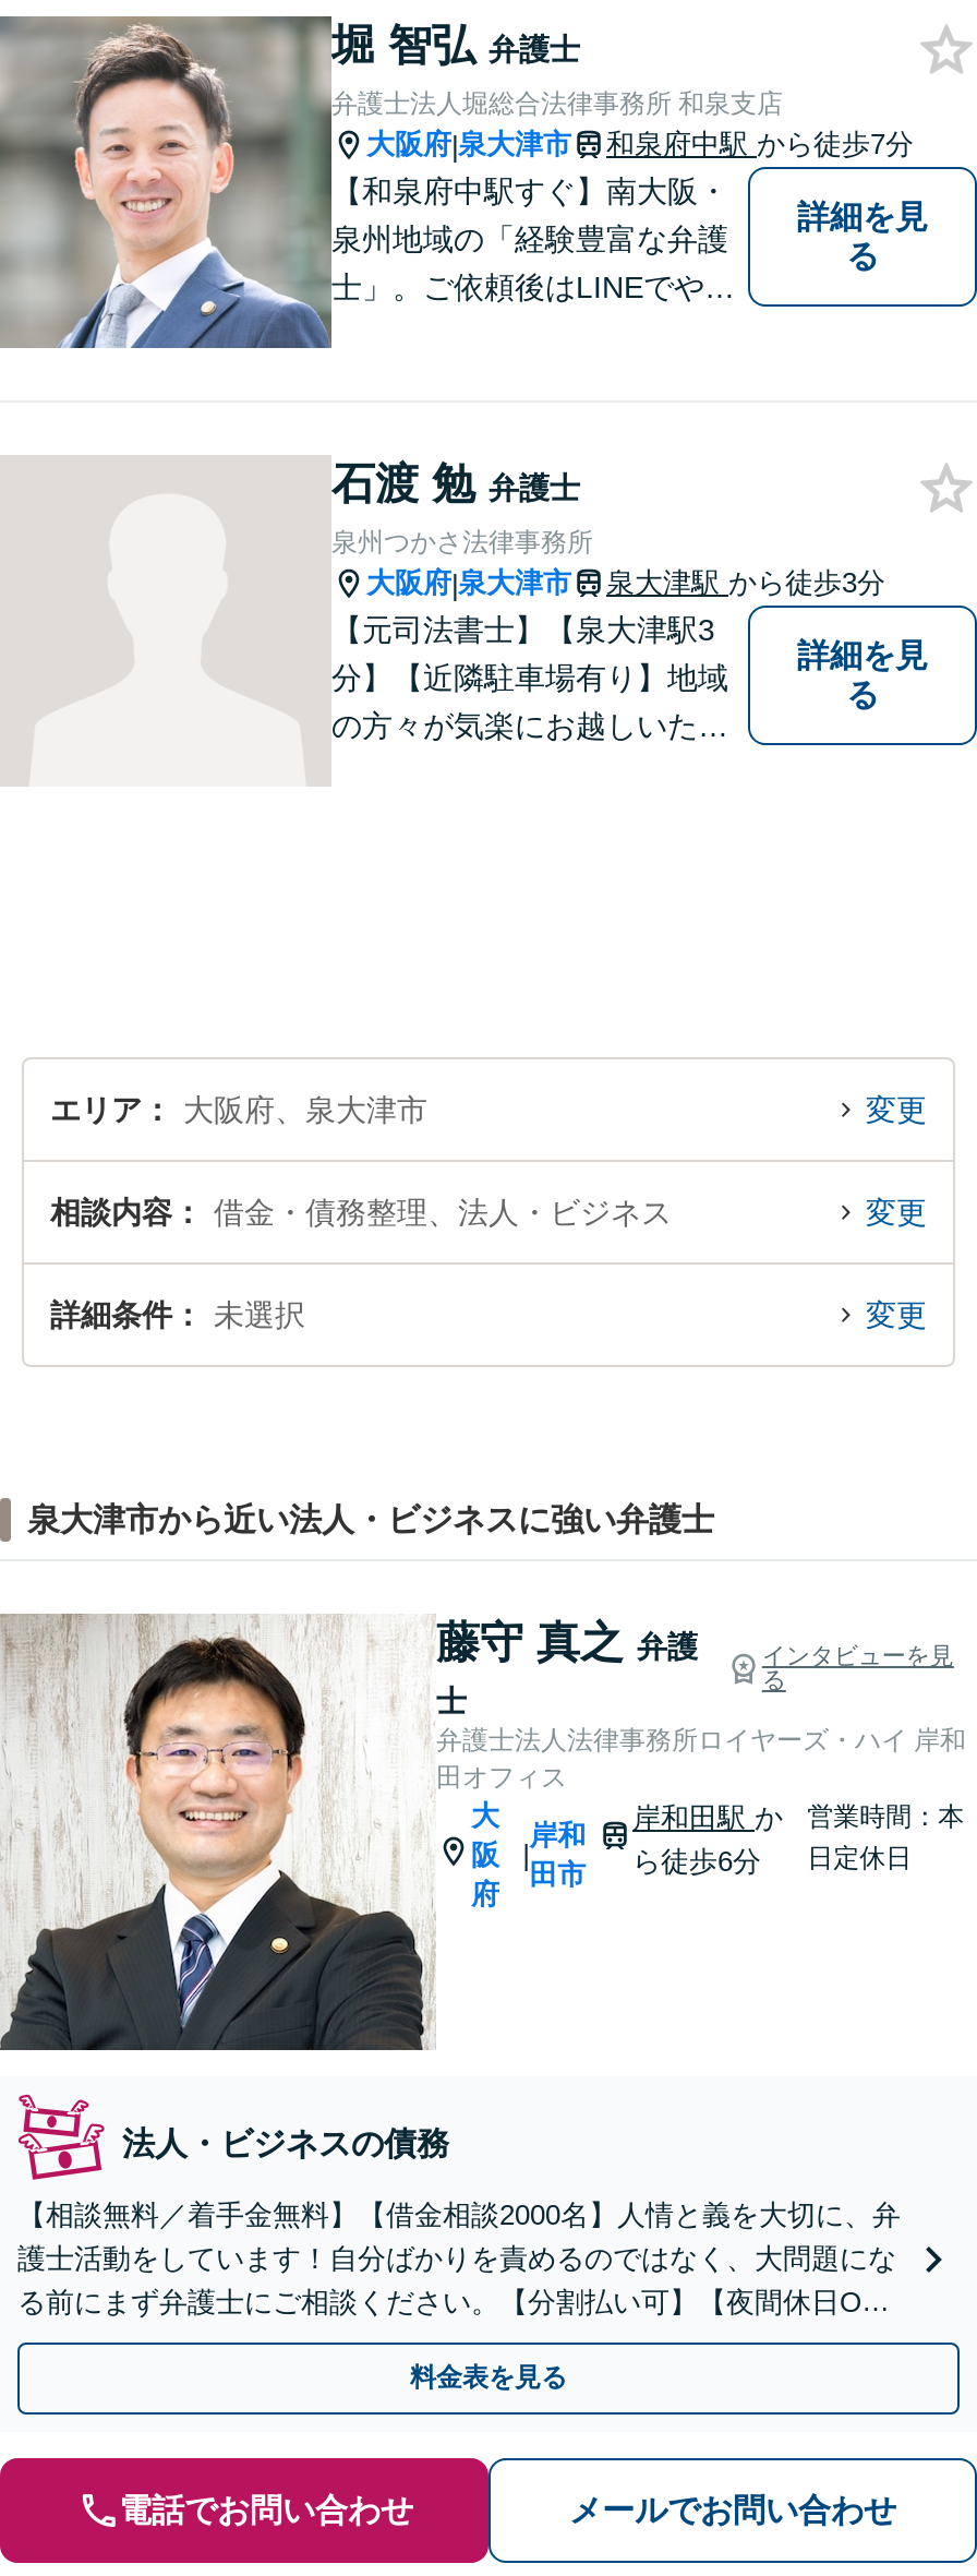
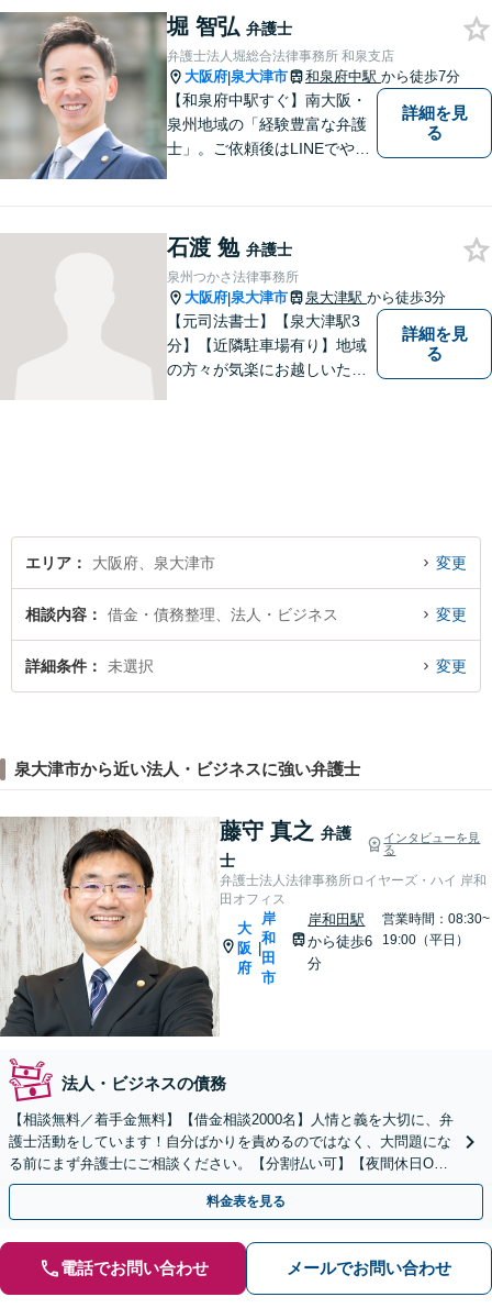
[807,1800,964,1872] 営業時間：本 | 日定休日 -> [382,911,490,947] 営業時間：08:30~ | 19:00（平日）

